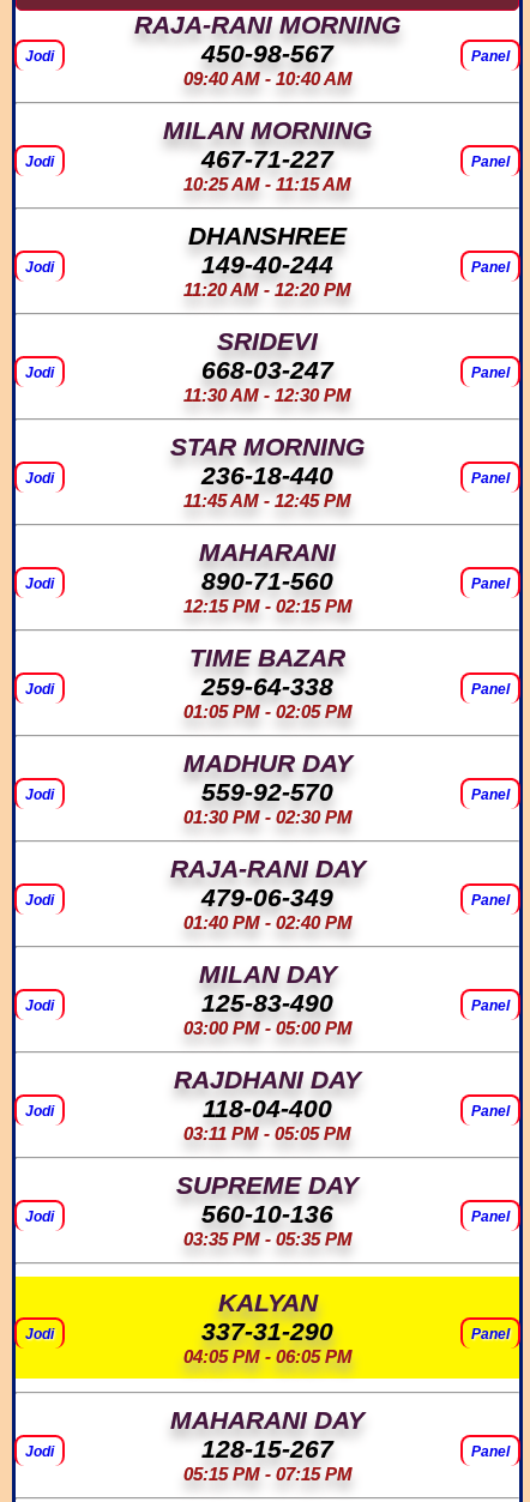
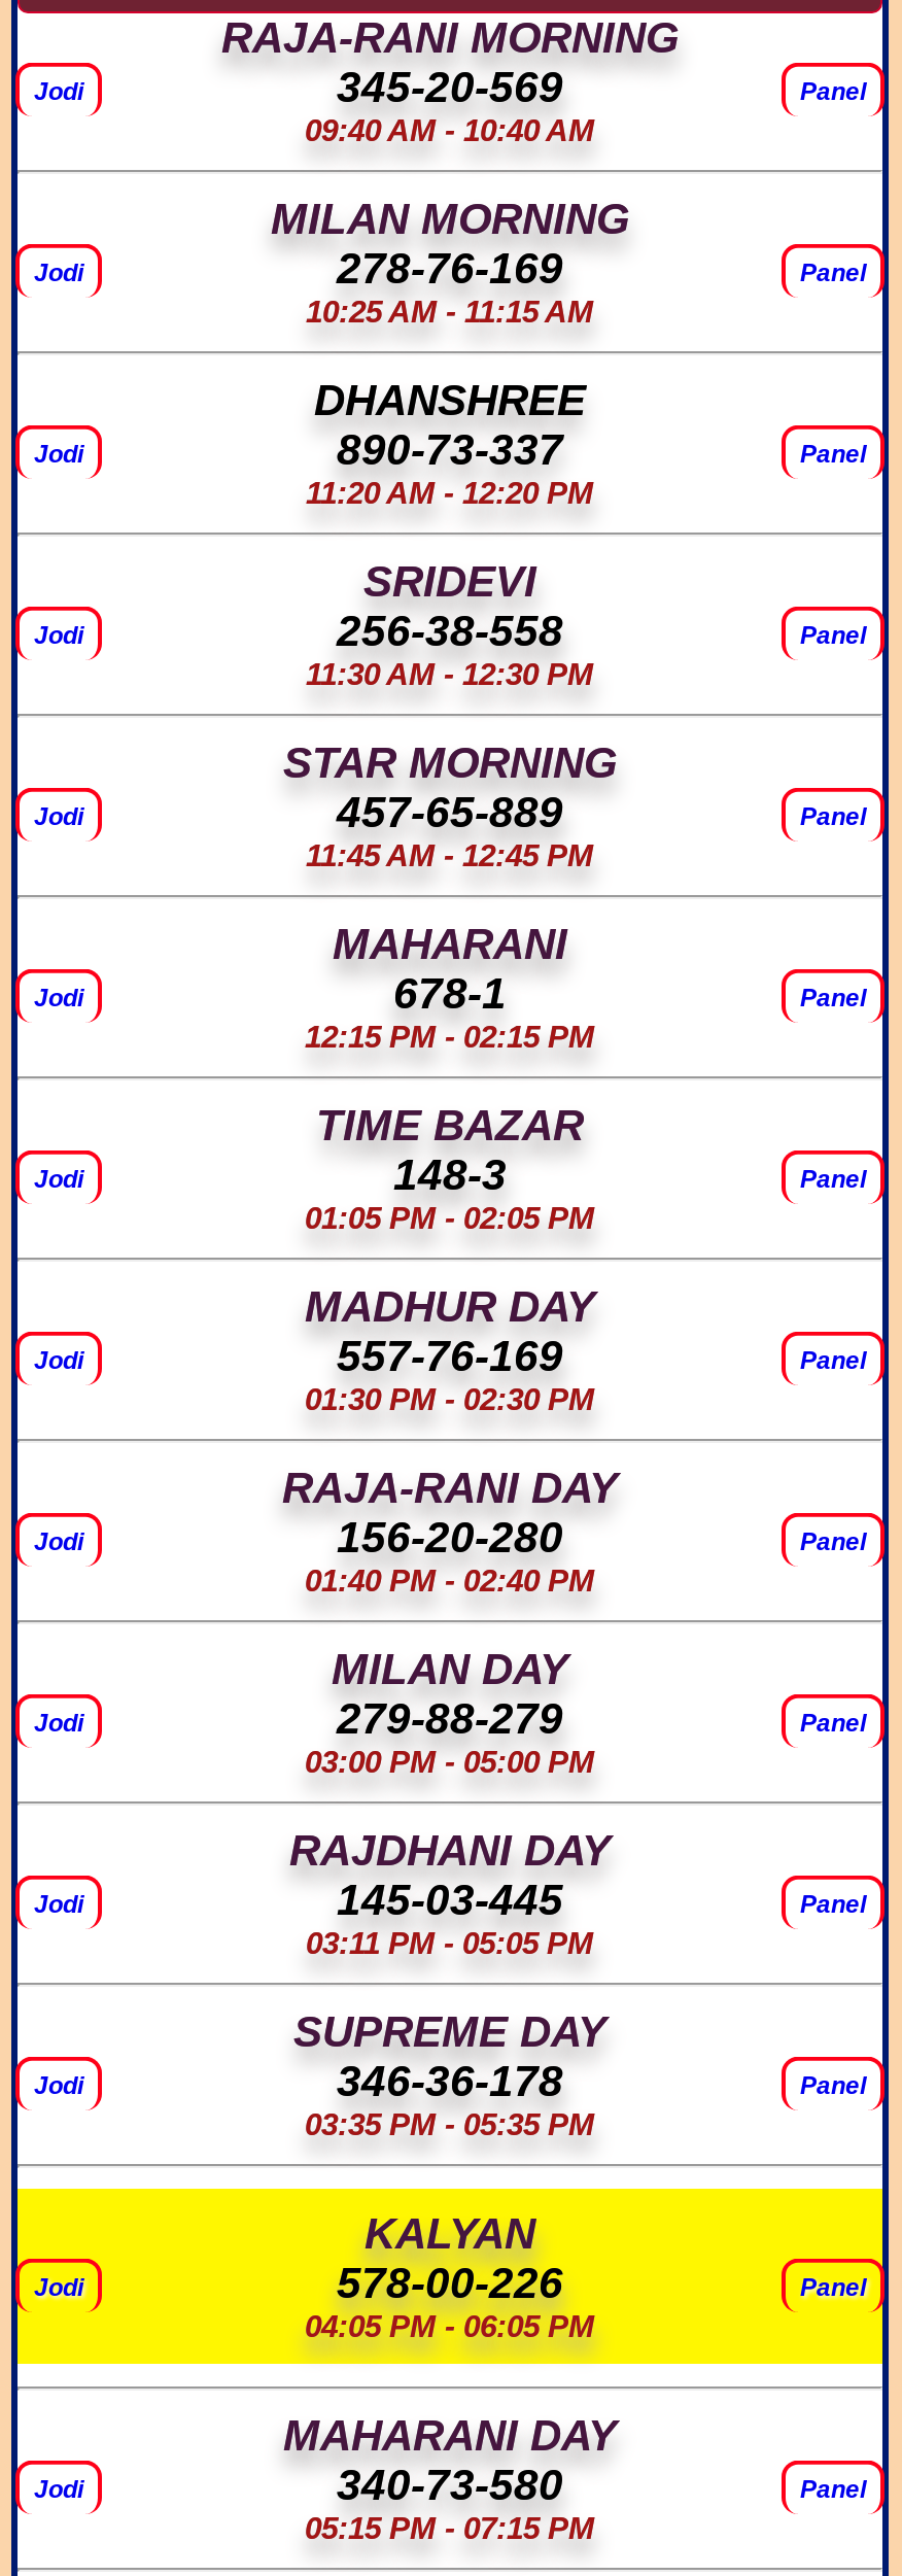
[201,40,333,68] 450-98-567 -> [337,64,563,111] 345-20-569
[201,146,333,173] 467-71-227 -> [337,245,563,292] 278-76-169
[201,251,333,279] 149-40-244 -> [337,426,563,474] 890-73-337
[201,357,333,384] 668-03-247 -> [337,607,563,655] 256-38-558
[201,462,333,490] 236-18-440 -> [337,789,563,836] 457-65-889
[201,567,333,595] 890-71-560 -> [393,970,507,1017] 678-1
[201,673,333,701] 259-64-338 -> [393,1151,507,1199] 148-3
[201,778,333,806] 559-92-570 -> [337,1333,563,1380] 557-76-169
[201,884,333,912] 479-06-349 -> [337,1514,563,1561] 156-20-280
[201,989,333,1017] 125-83-490 -> [337,1695,563,1743] 279-88-279
[203,1095,332,1122] 118-04-400 -> [337,1876,563,1924] 145-03-445
[201,1200,333,1228] 560-10-136 -> [337,2058,563,2105] 346-36-178
[201,1318,333,1345] 337-31-290 -> [337,2260,563,2307] 578-00-226
[201,1435,333,1463] 128-15-267 -> [337,2461,563,2509] 340-73-580

